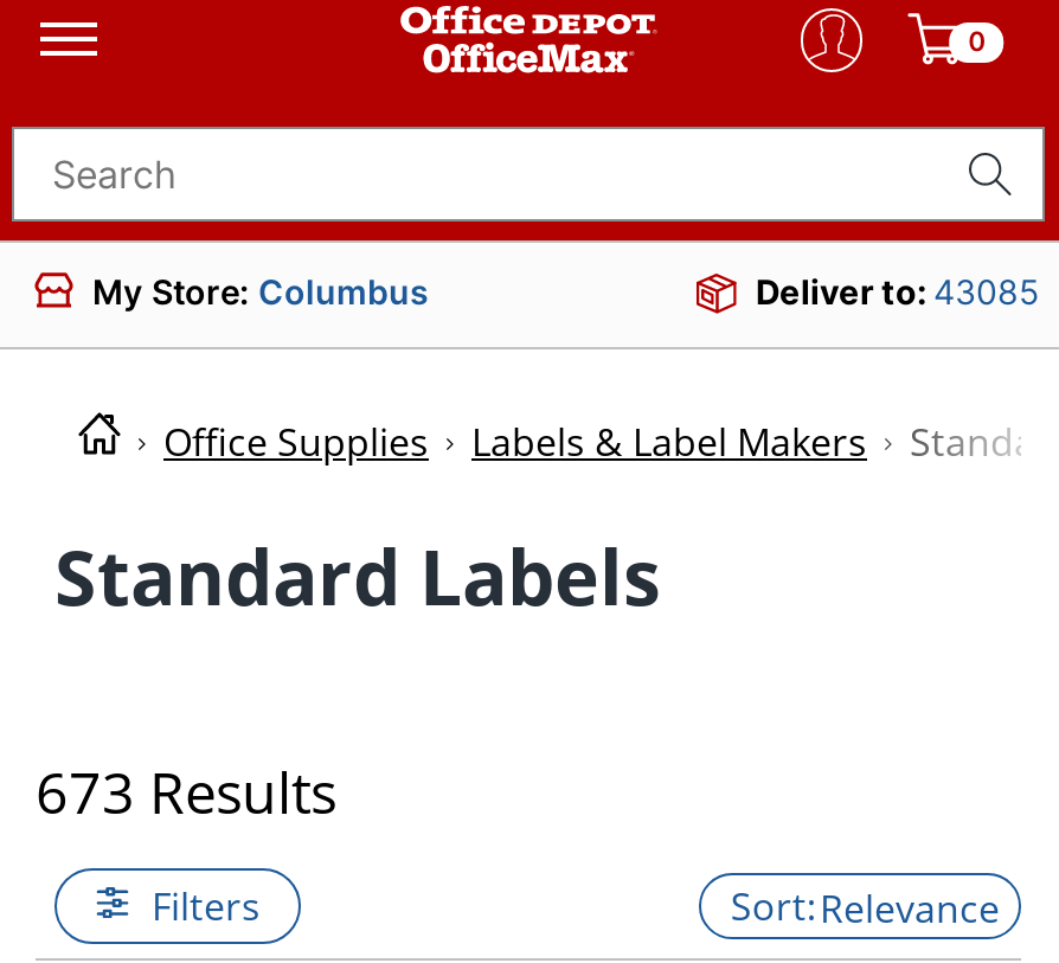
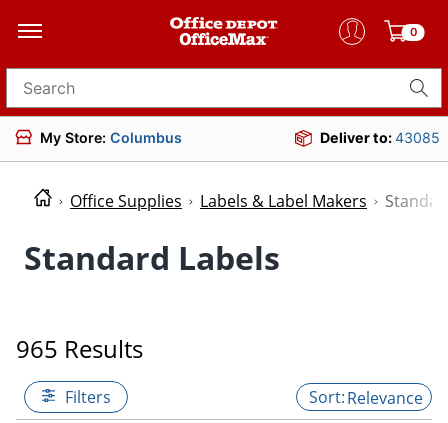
[36,752,336,830] 673 Results -> [16,332,143,365] 965 Results

